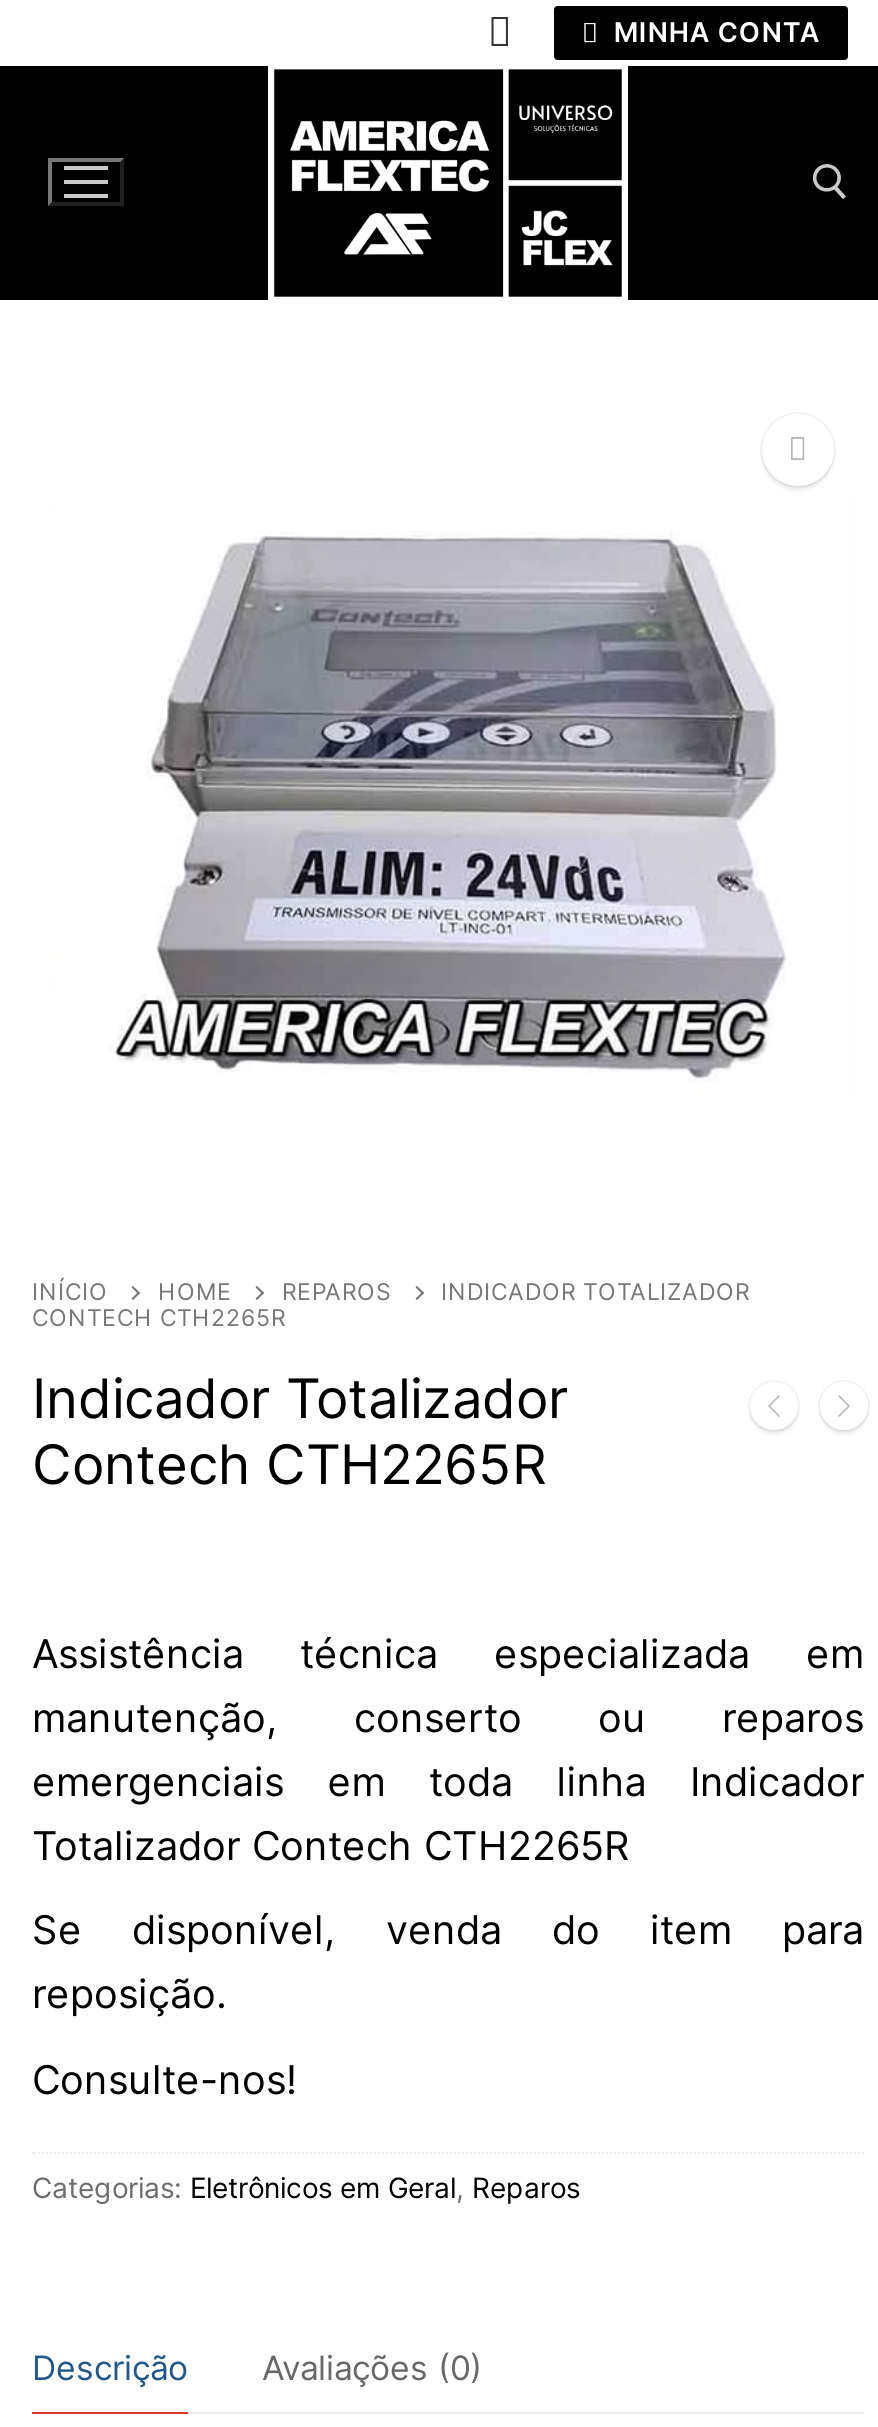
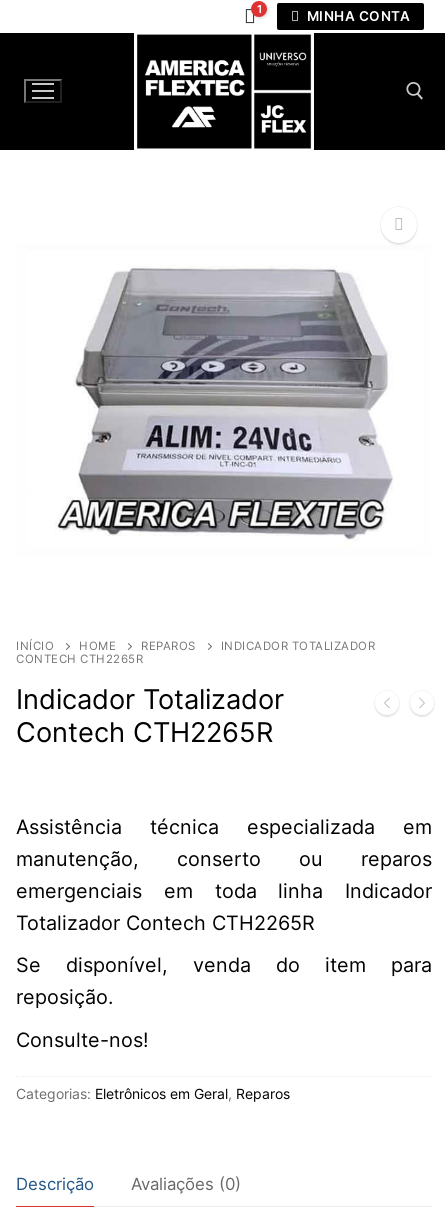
none -> [257,2,262,16] 1

